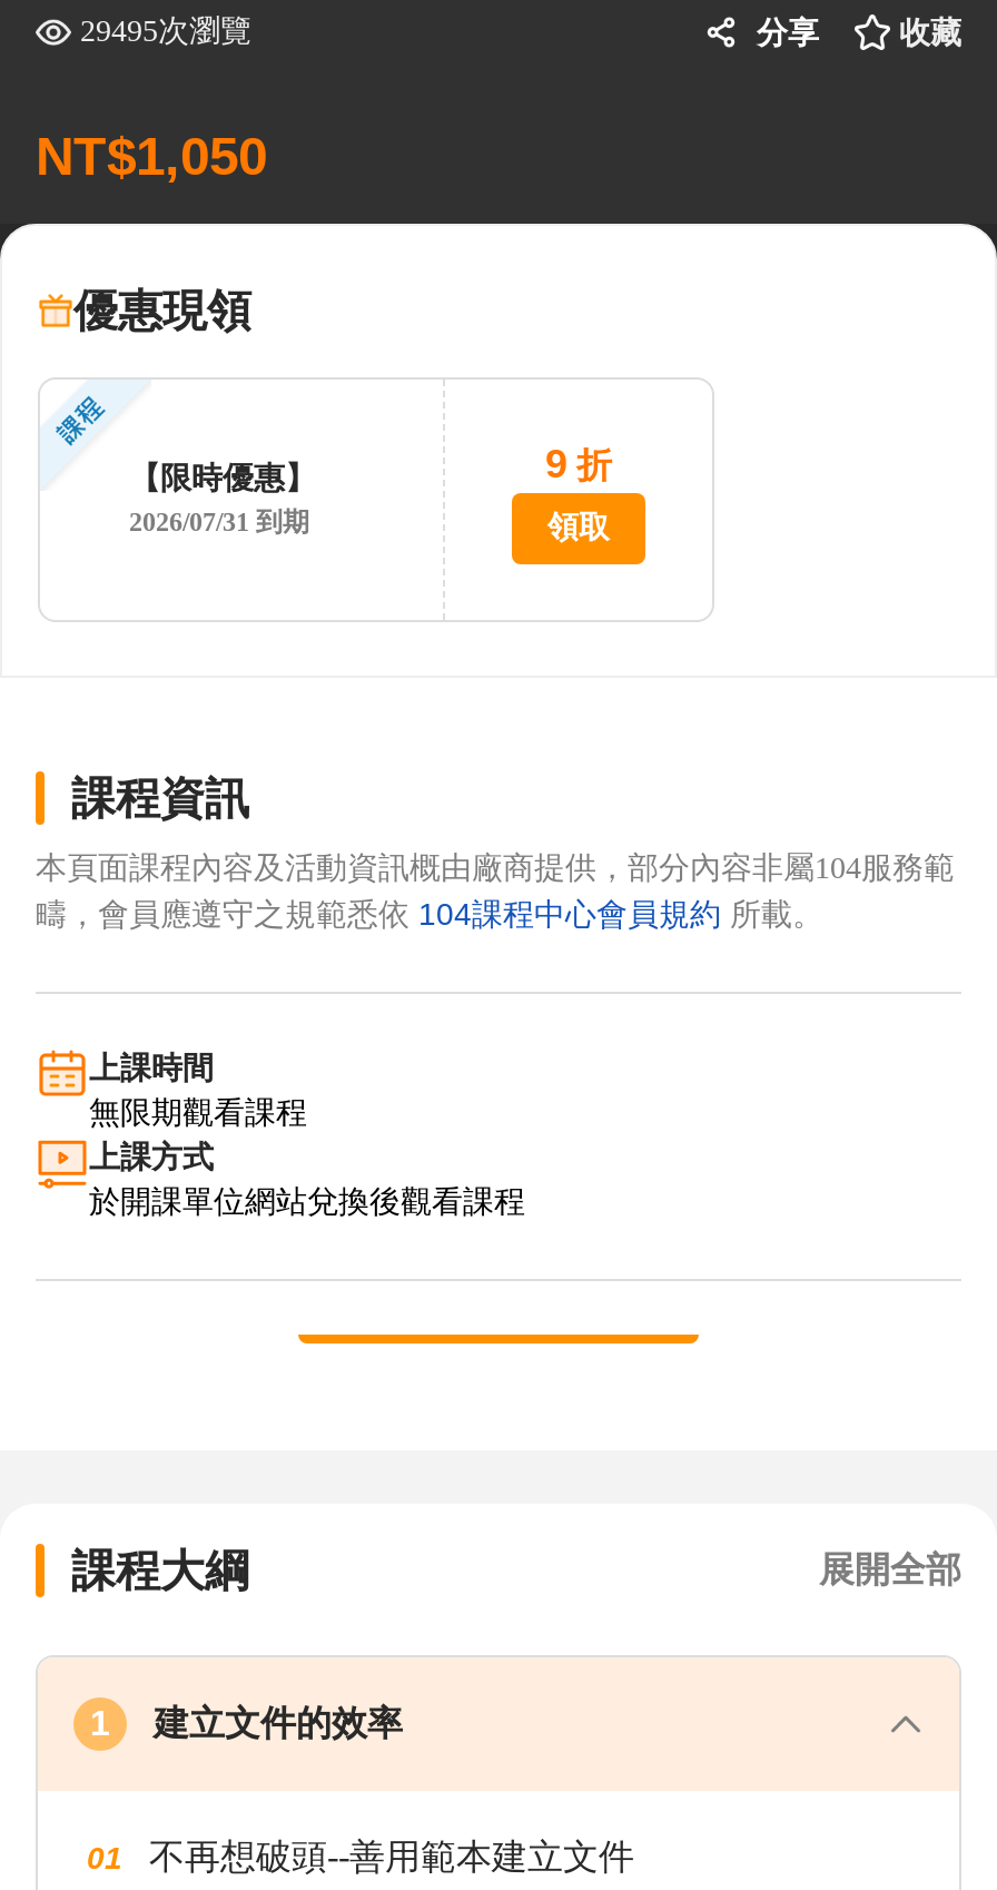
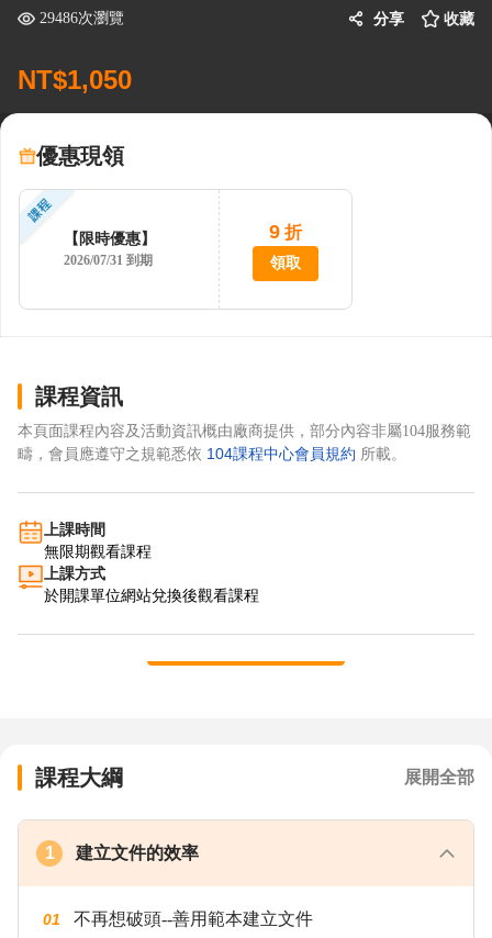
[80,14,251,48] 29495次瀏覽 -> [40,10,124,26] 29486次瀏覽

